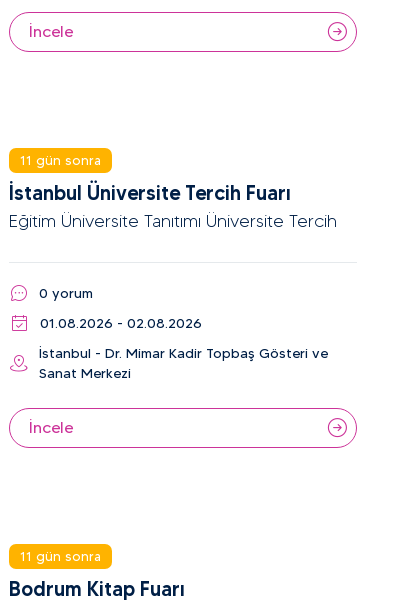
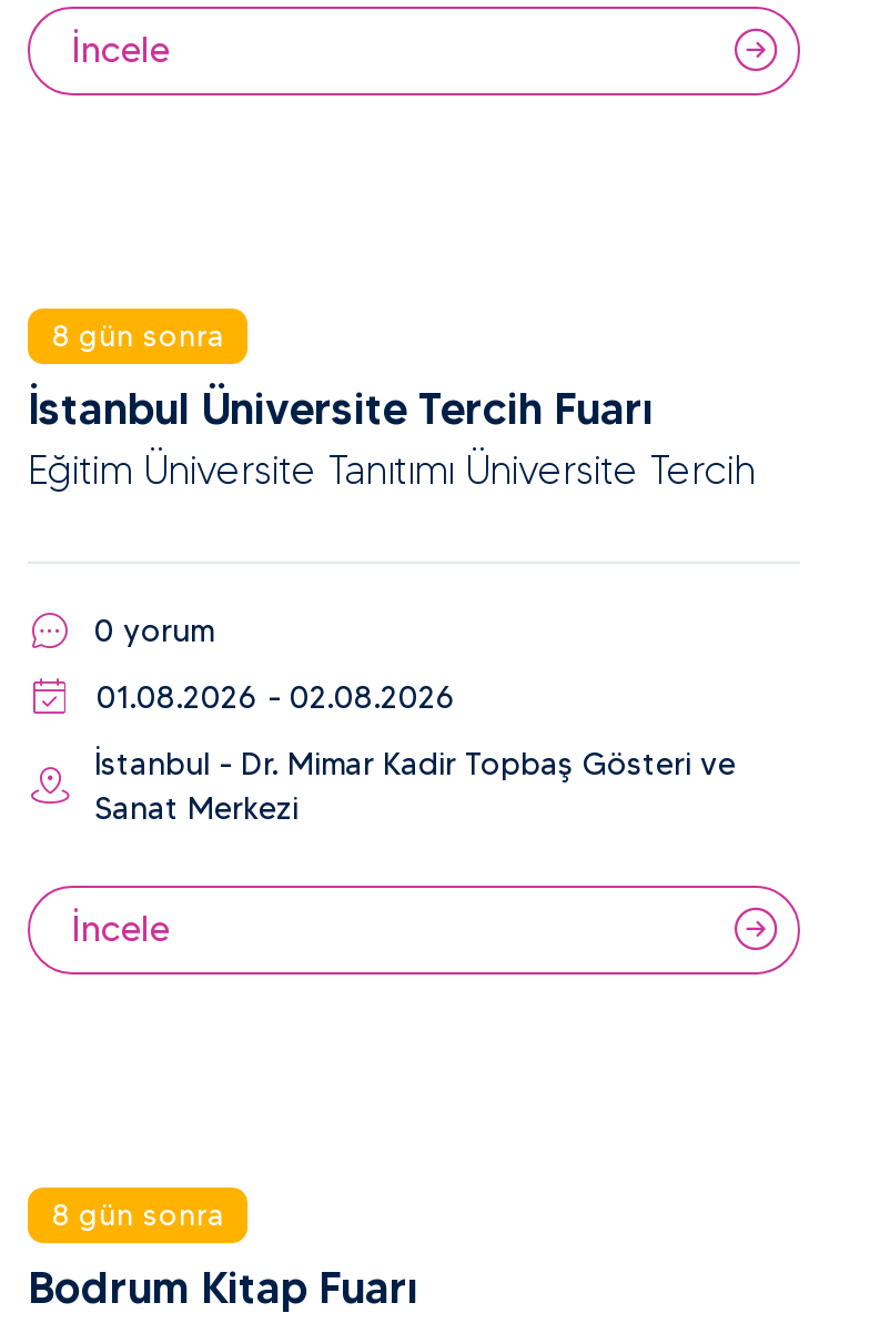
[20,152,101,168] 11 gün sonra -> [52,317,223,353] 8 gün sonra
[20,548,101,564] 11 gün sonra -> [52,1196,223,1232] 8 gün sonra

